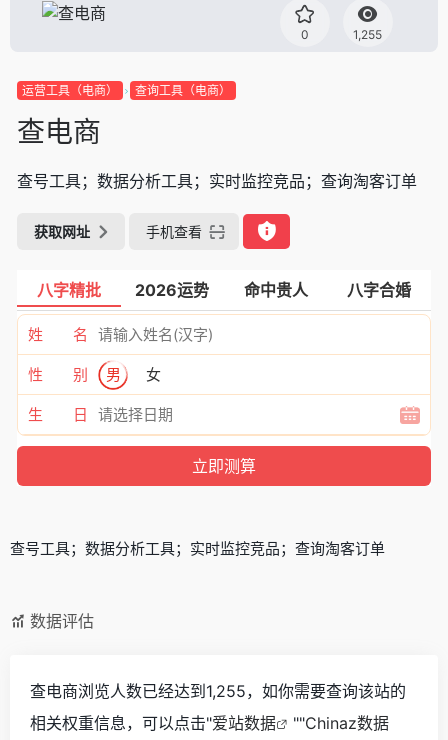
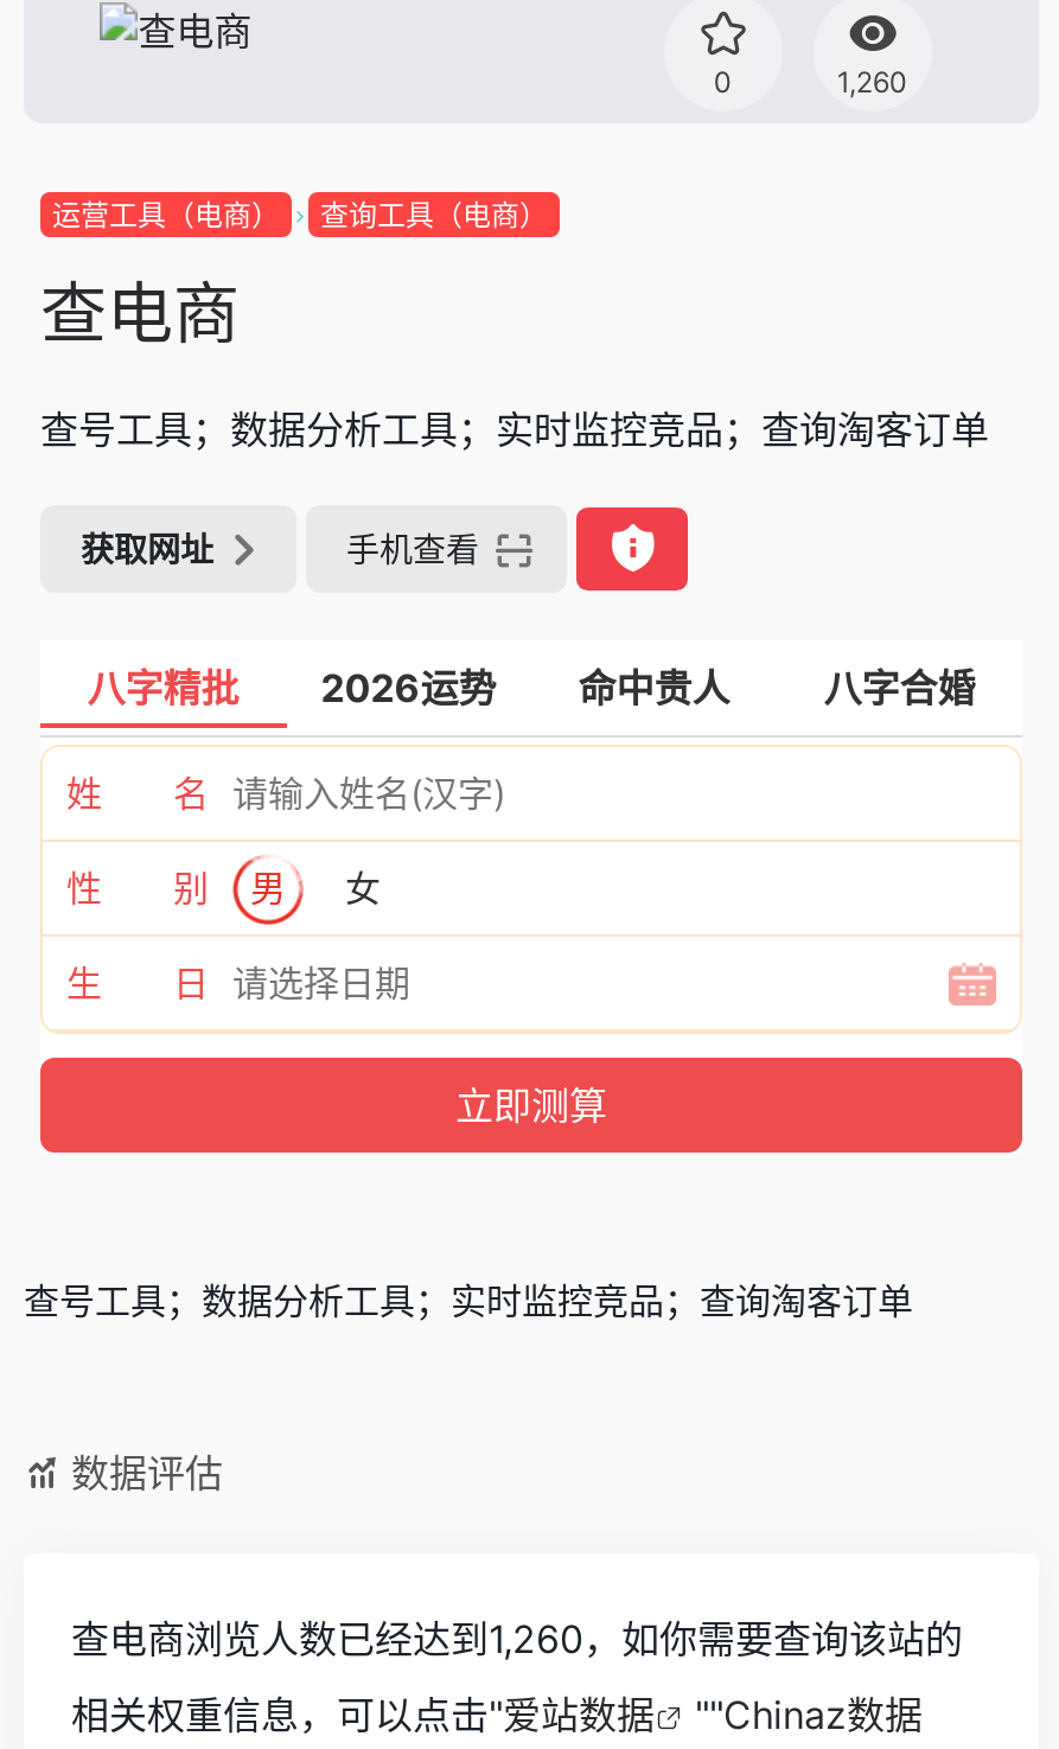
[353,26,382,41] 1,255 -> [837,63,908,98] 1,260
[30,681,406,701] 查电商浏览人数已经达到1,255，如你需要查询该站的 -> [71,1615,963,1663] 查电商浏览人数已经达到1,260，如你需要查询该站的

